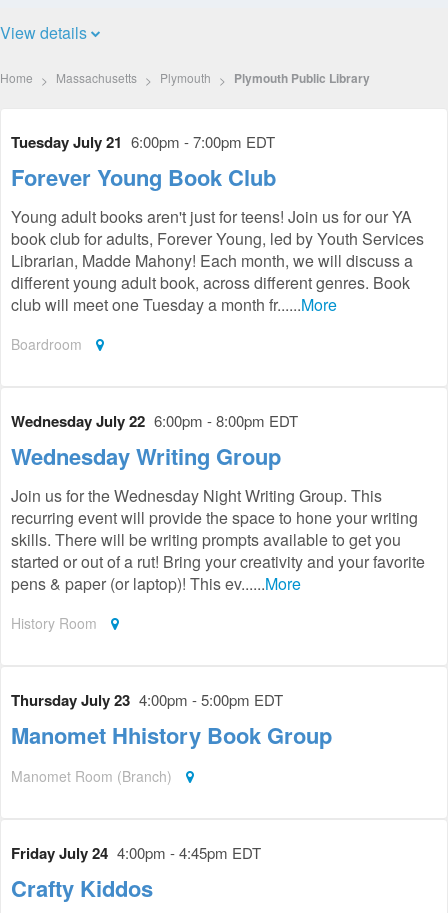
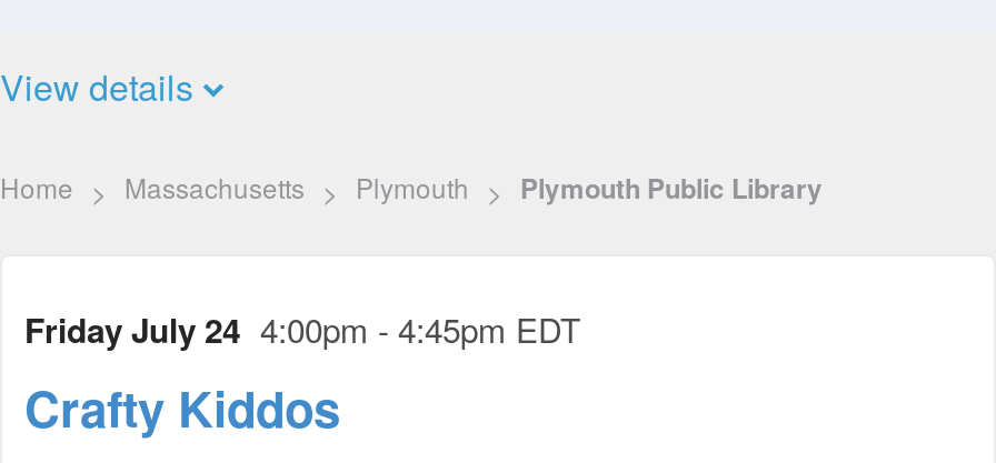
[11,131,424,354] Tuesday July 21 6:00pm - 7:00pm EDT | Forever Young Book Club | Young adult books aren't just for teens! Join us for our YA | book club for adults, Forever Young, led by Youth Services | Librarian, Madde Mahony! Each month, we will discuss a | different young adult book, across different genres. Book | club will meet one Tuesday a month fr......More | Boardroom -> none
[11,410,425,633] Wednesday July 22 6:00pm - 8:00pm EDT | Wednesday Writing Group | Join us for the Wednesday Night Writing Group. This | recurring event will provide the space to hone your writing | skills. There will be writing prompts available to get you | started or out of a rut! Bring your creativity and your favorite | pens & paper (or laptop)! This ev......More | History Room -> none
[11,689,332,786] Thursday July 23 4:00pm - 5:00pm EDT | Manomet Hhistory Book Group | Manomet Room (Branch) -> none

